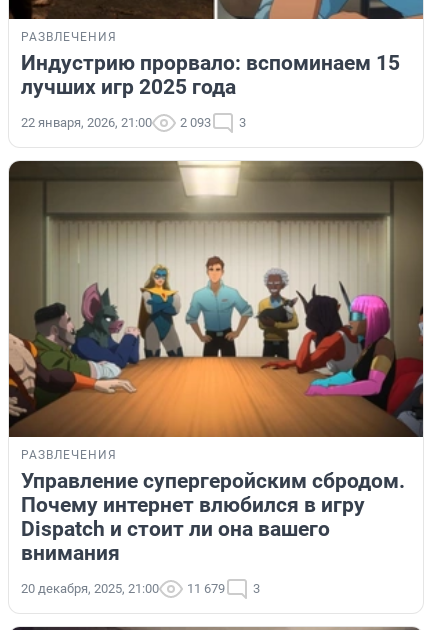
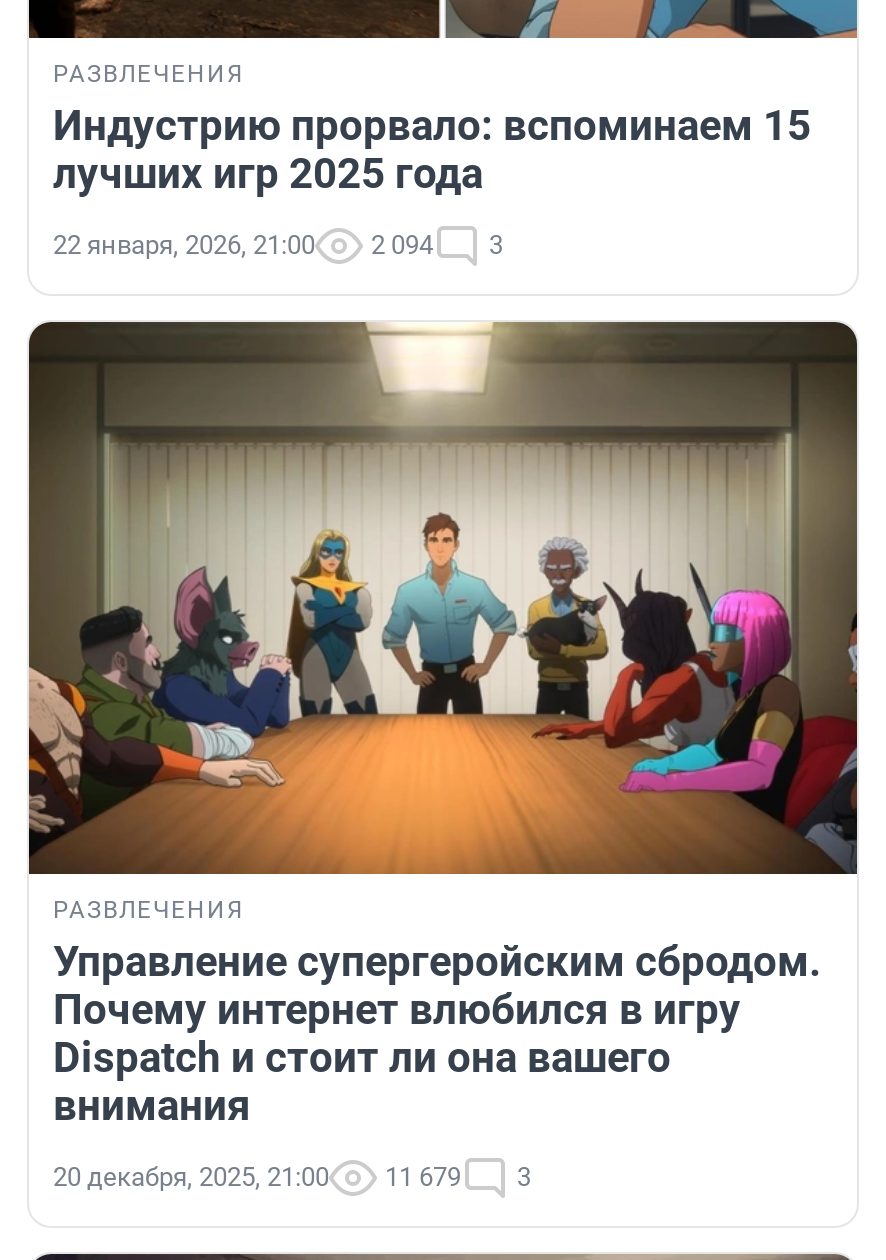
[21,115,246,130] 22 января, 2026, 21:00 2 093 3 -> [53,230,503,260] 22 января, 2026, 21:00 2 094 3

